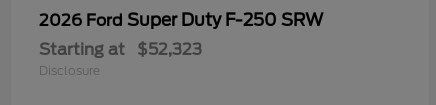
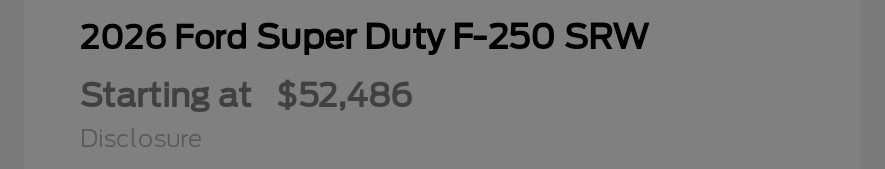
[39,40,202,59] Starting at $52,323 -> [80,77,412,115] Starting at $52,486

